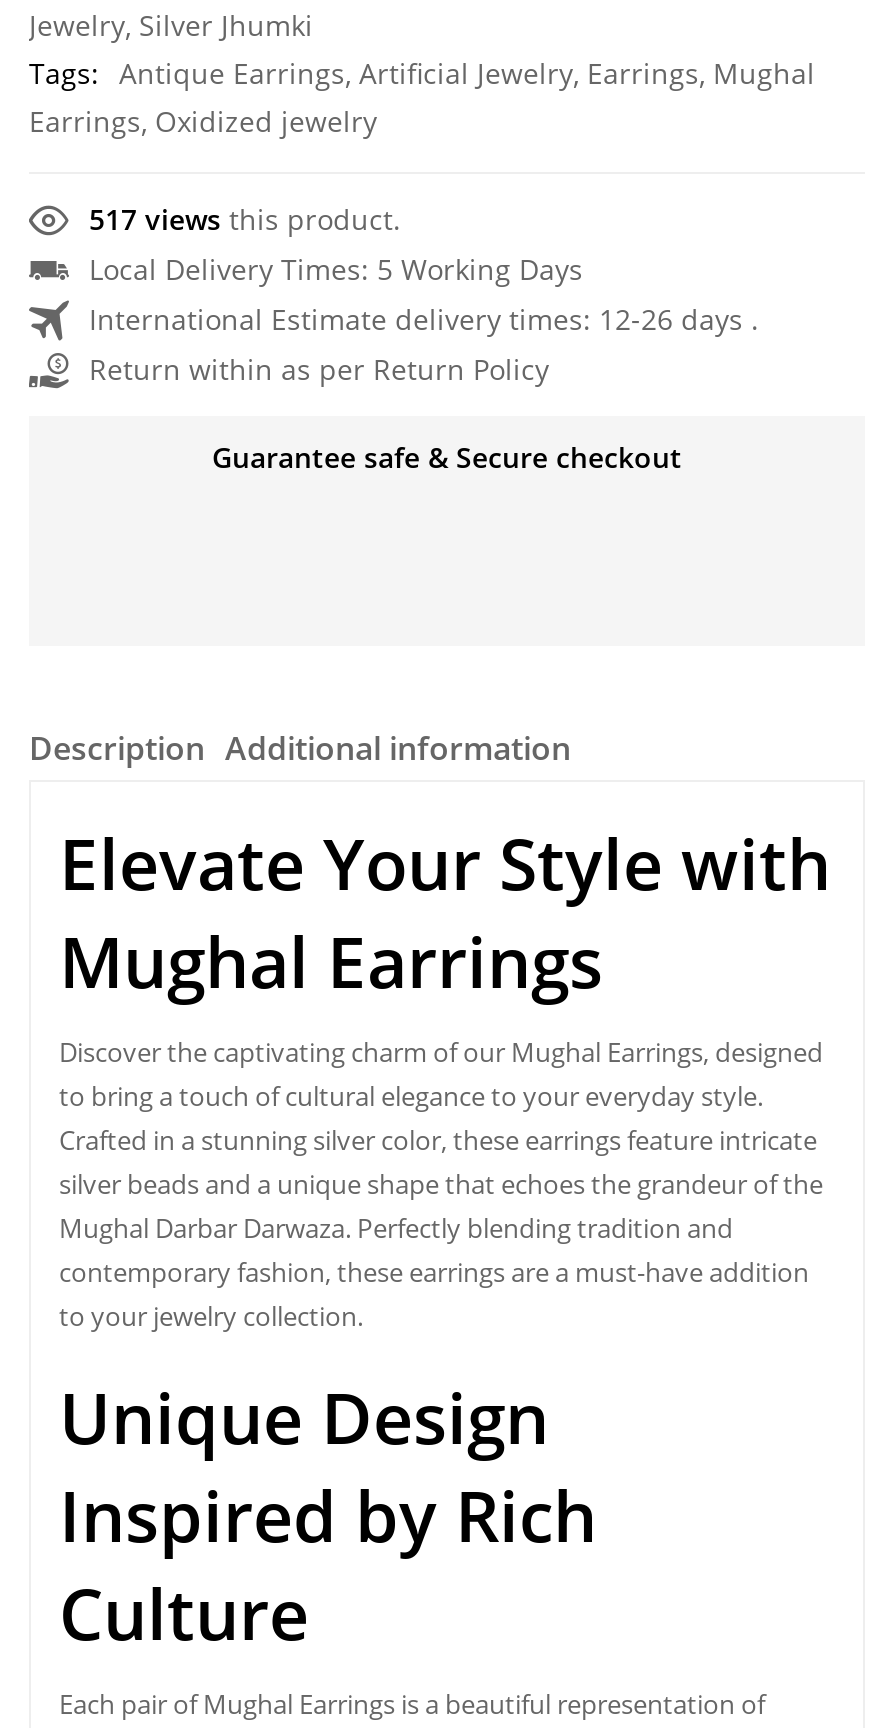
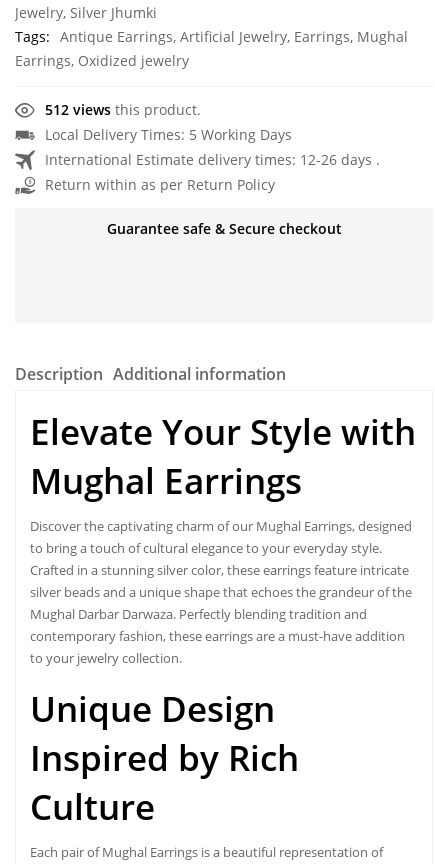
[89,200,401,238] 517 views this product. -> [45,100,201,119] 512 views this product.

